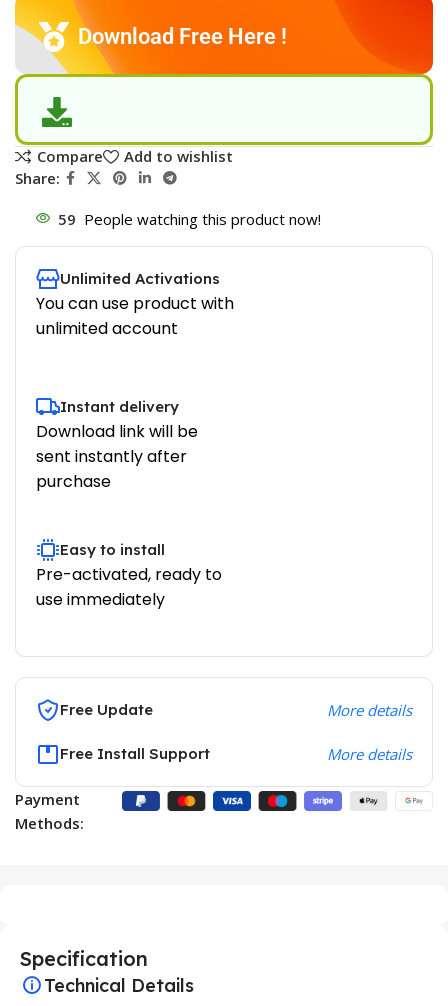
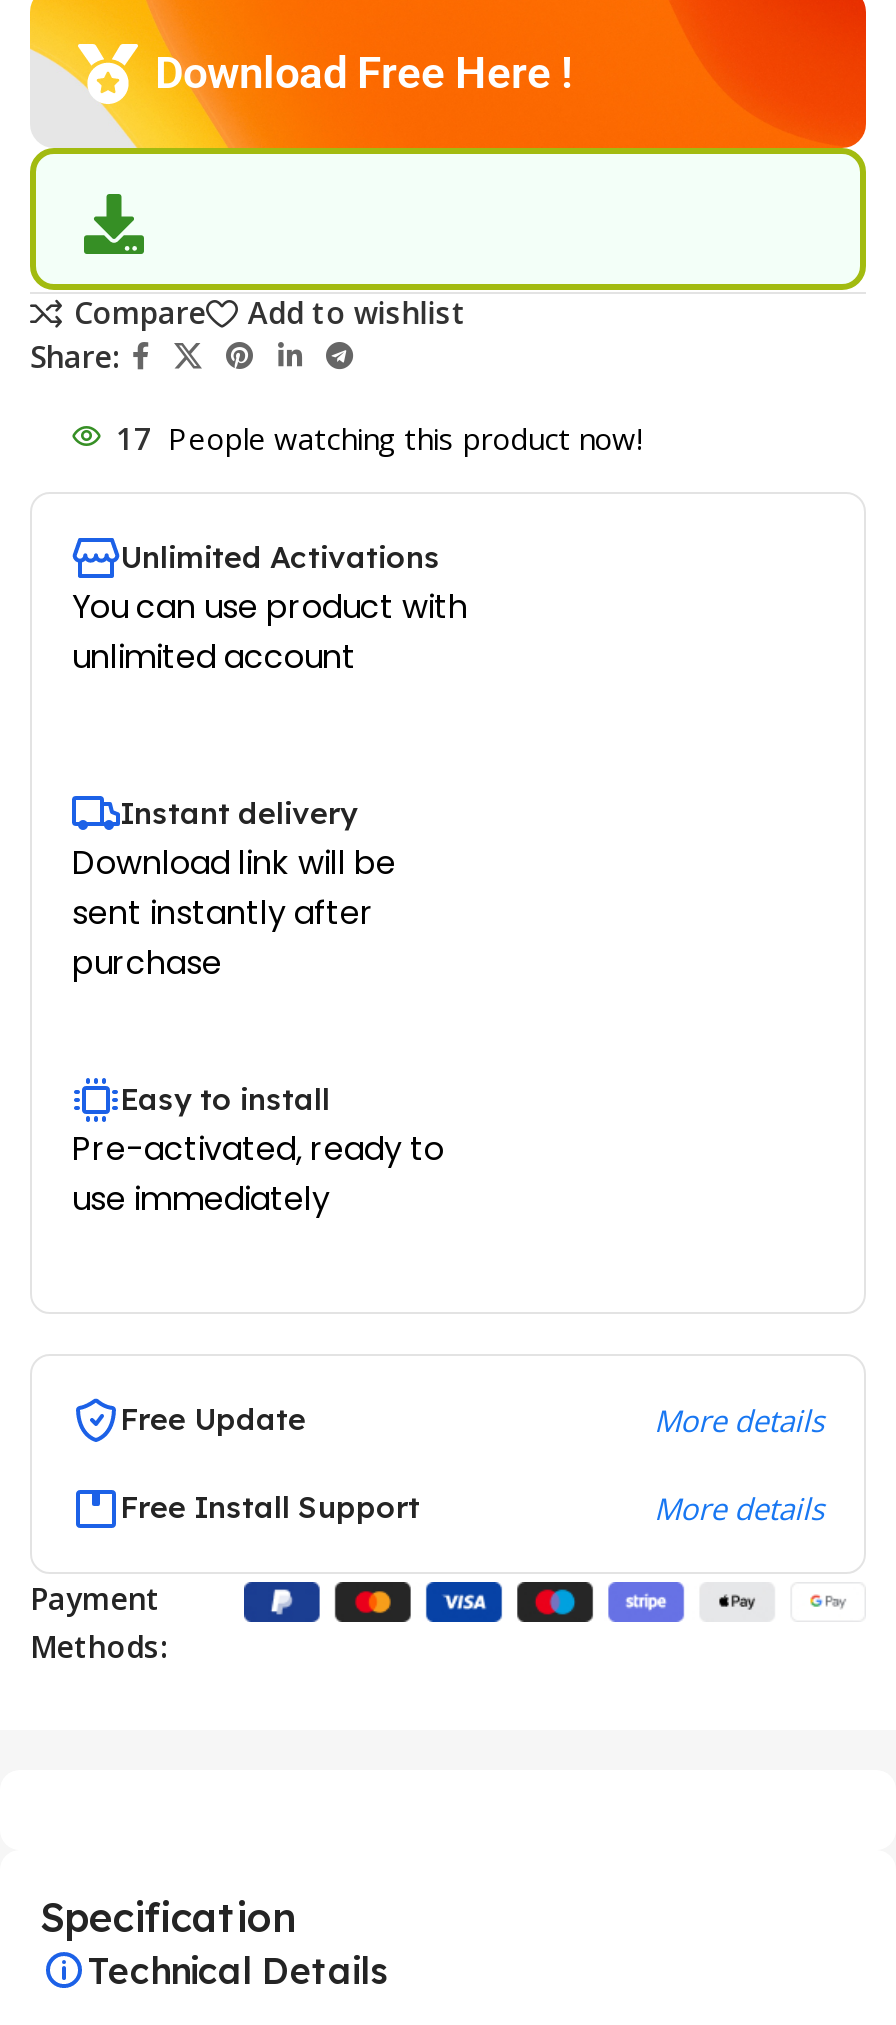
[58,209,321,229] 59 People watching this product now! -> [116,418,642,458] 17 People watching this product now!

